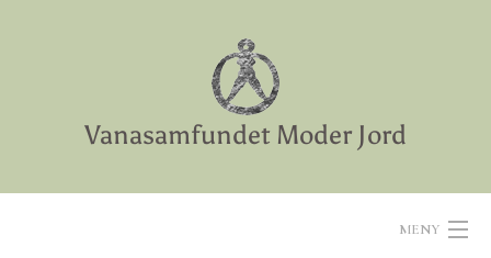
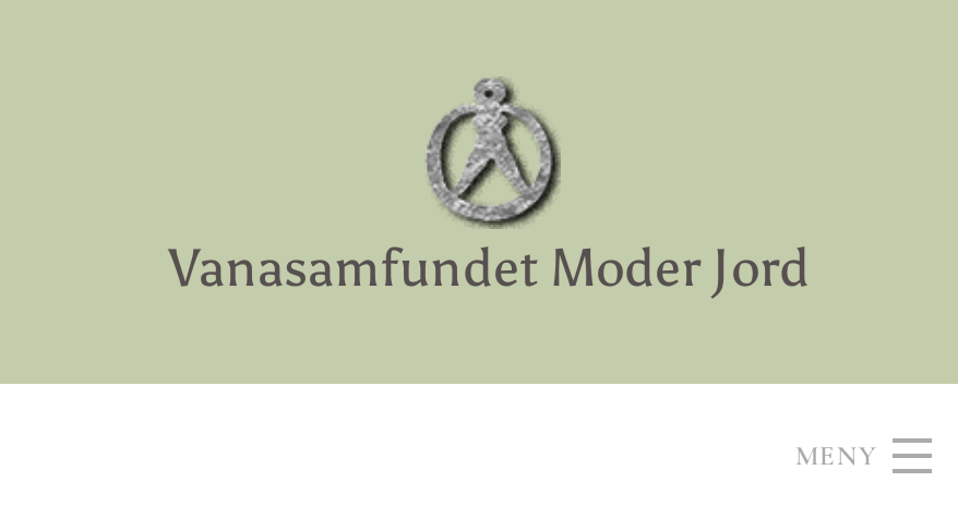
[210,40,281,115] [image] -> [421,83,561,220] [image]

